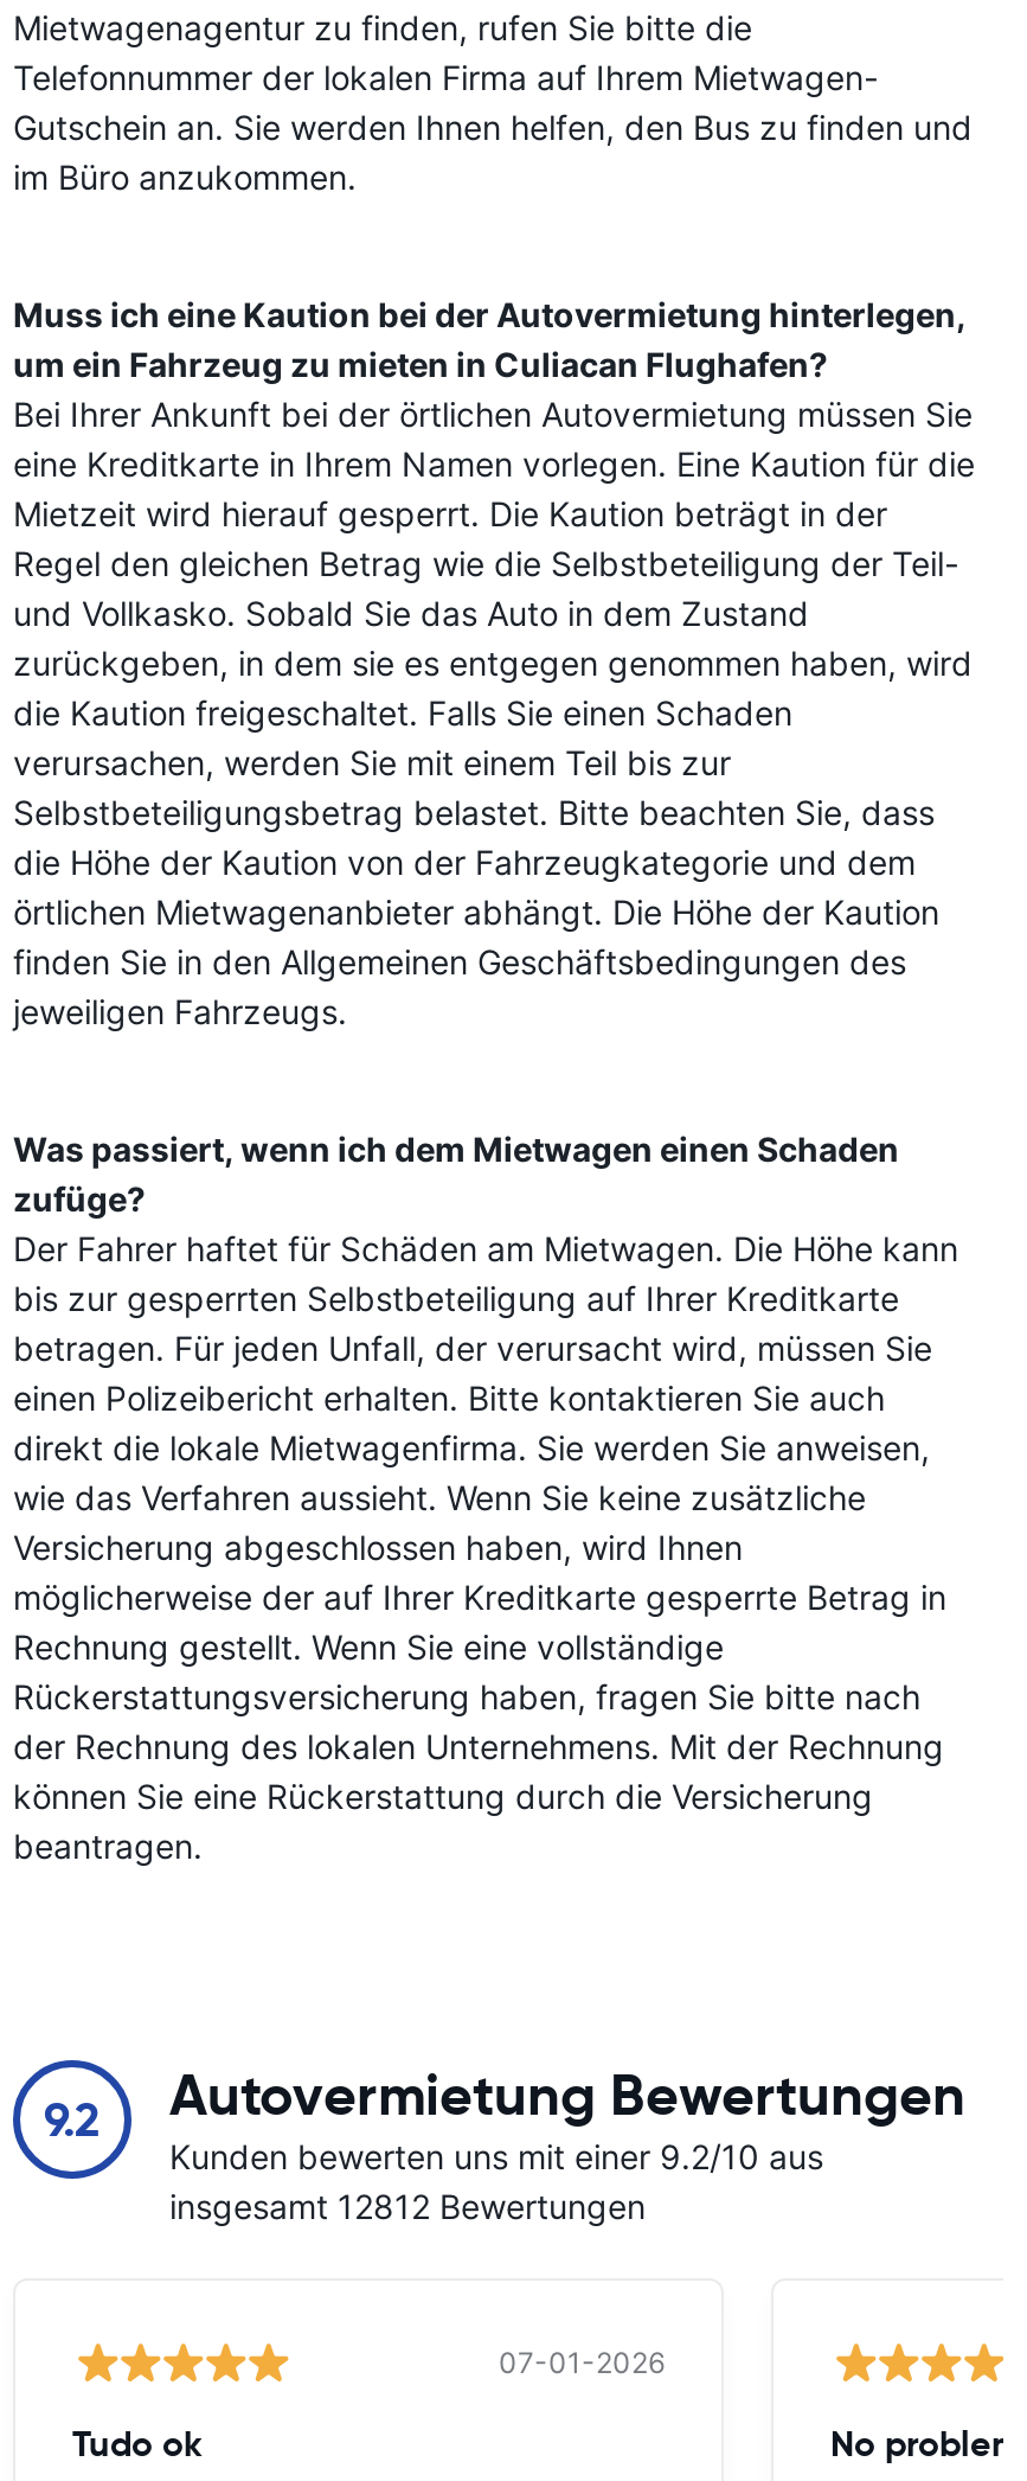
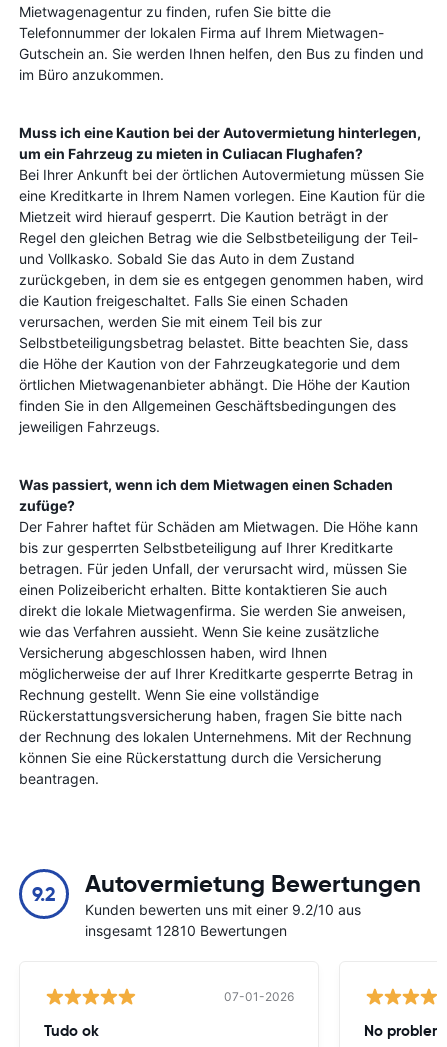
[169,2186,646,2226] insgesamt 12812 Bewertungen -> [85,922,287,939] insgesamt 12810 Bewertungen

